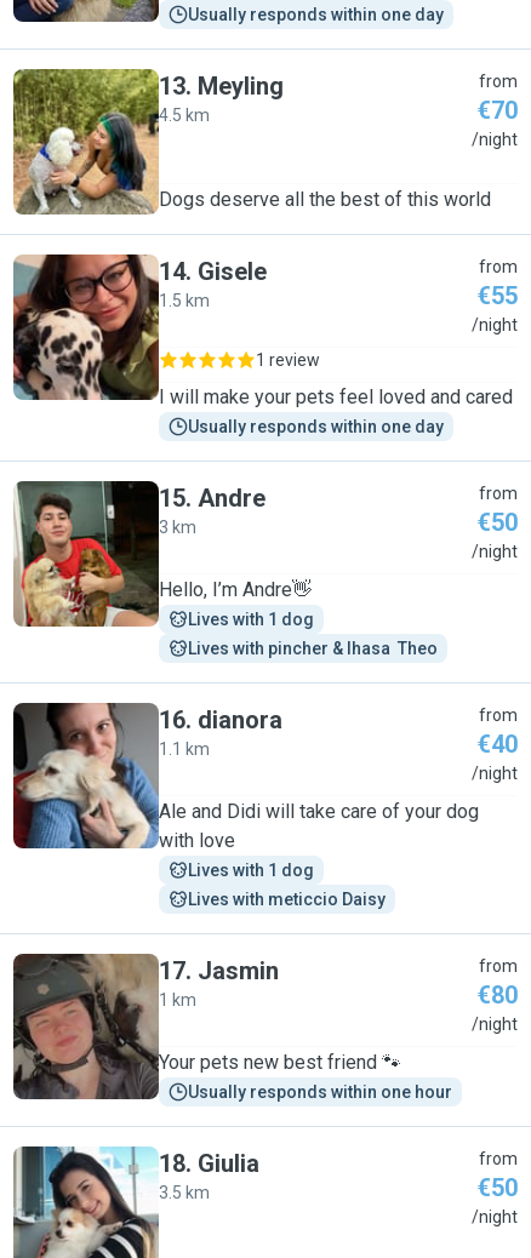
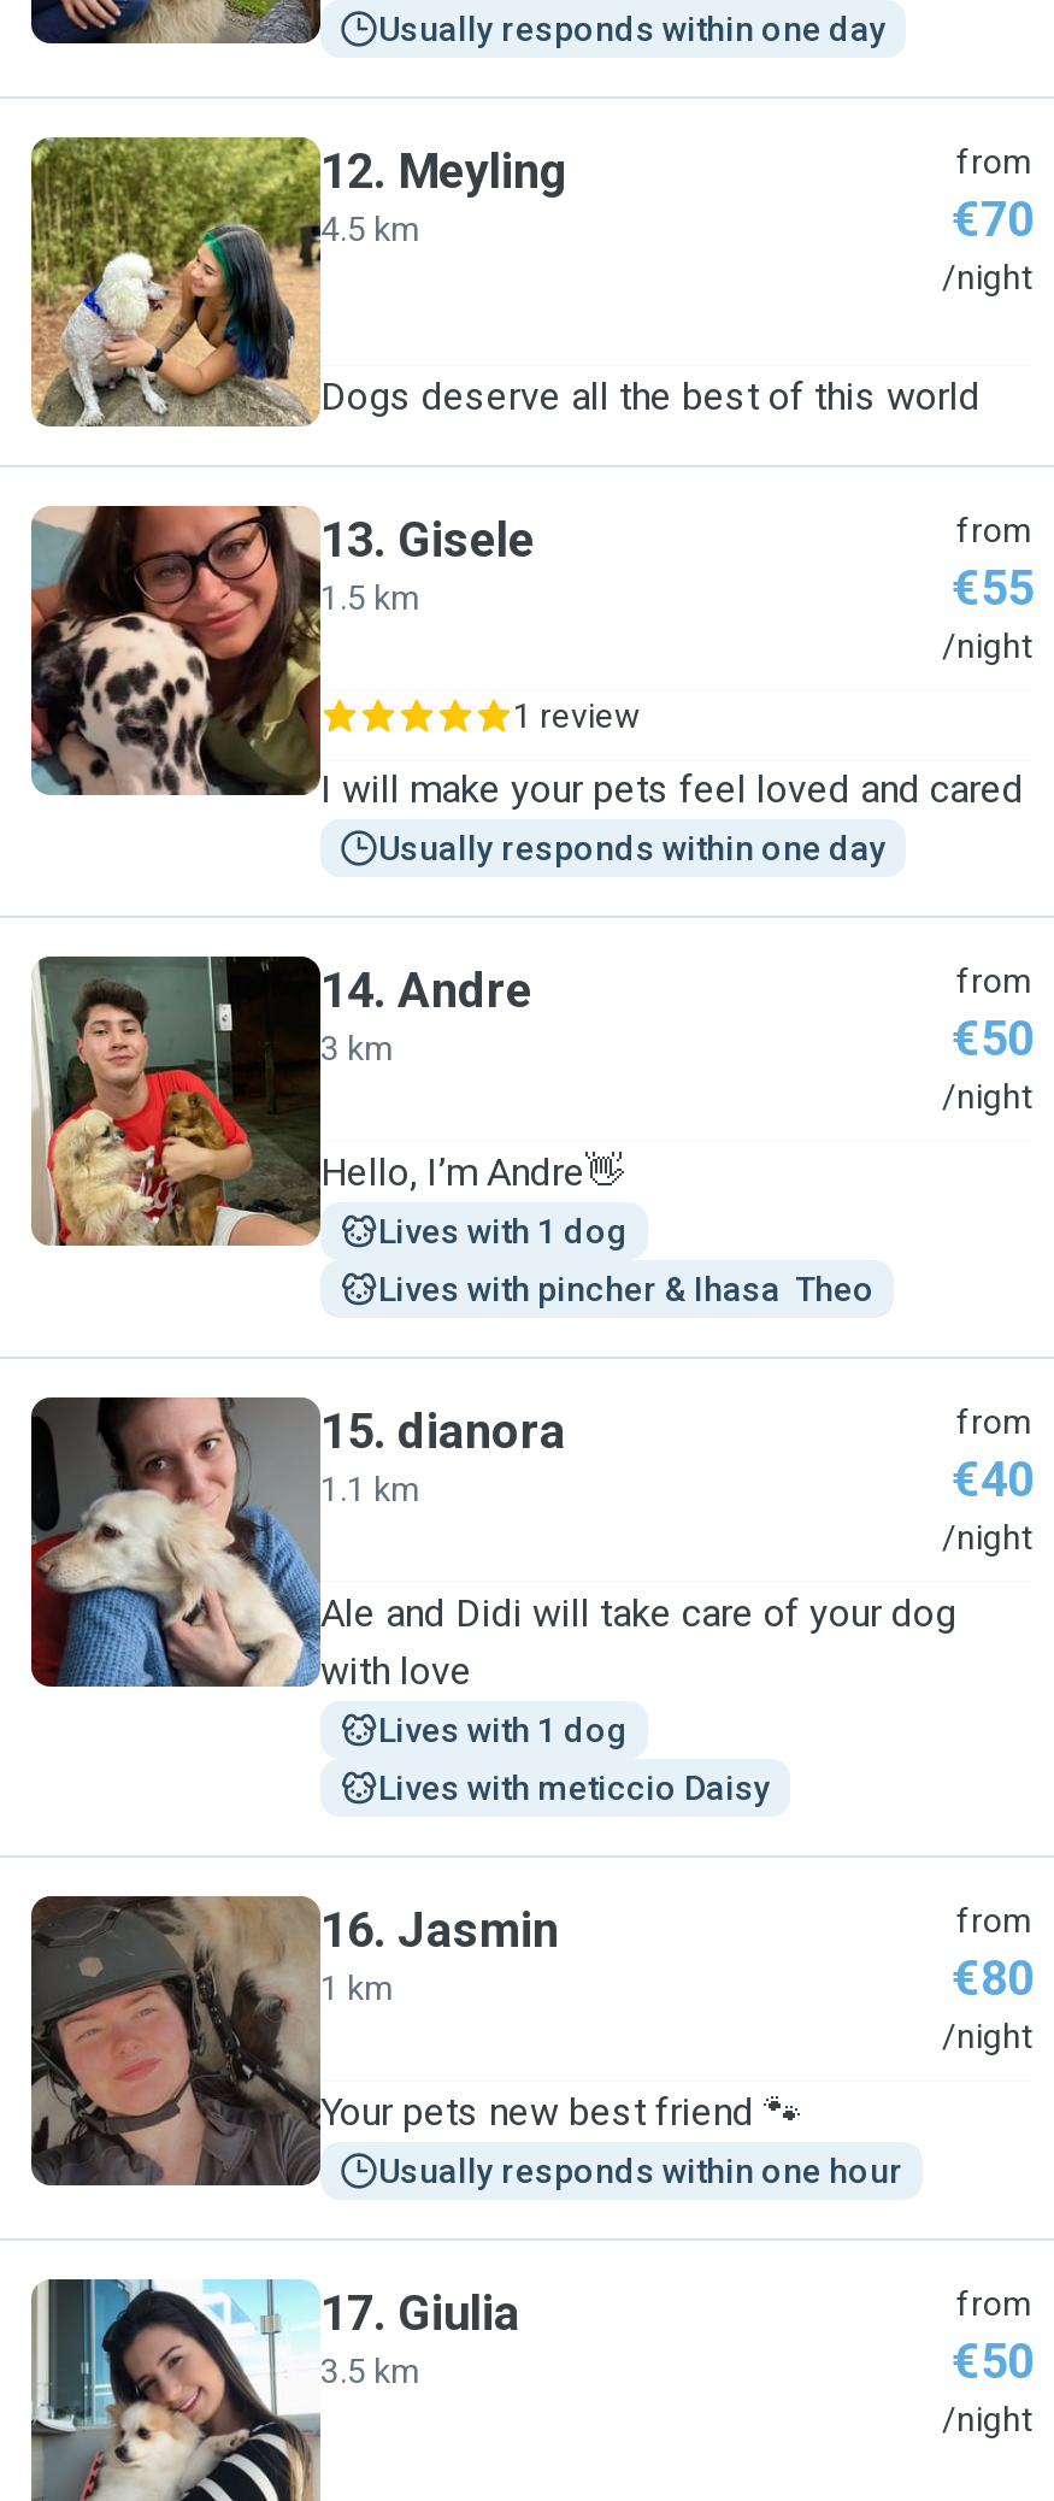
[159,72,284,101] 13. Meyling -> [320,142,569,200] 12. Meyling
[159,257,267,286] 14. Gisele -> [320,511,535,569] 13. Gisele
[159,484,265,513] 15. Andre -> [320,961,532,1019] 14. Andre
[159,705,282,734] 16. dianora -> [320,1402,566,1460] 15. dianora
[159,956,279,985] 17. Jasmin -> [320,1901,559,1959] 16. Jasmin
[159,1149,259,1178] 18. Giulia -> [320,2284,520,2342] 17. Giulia

